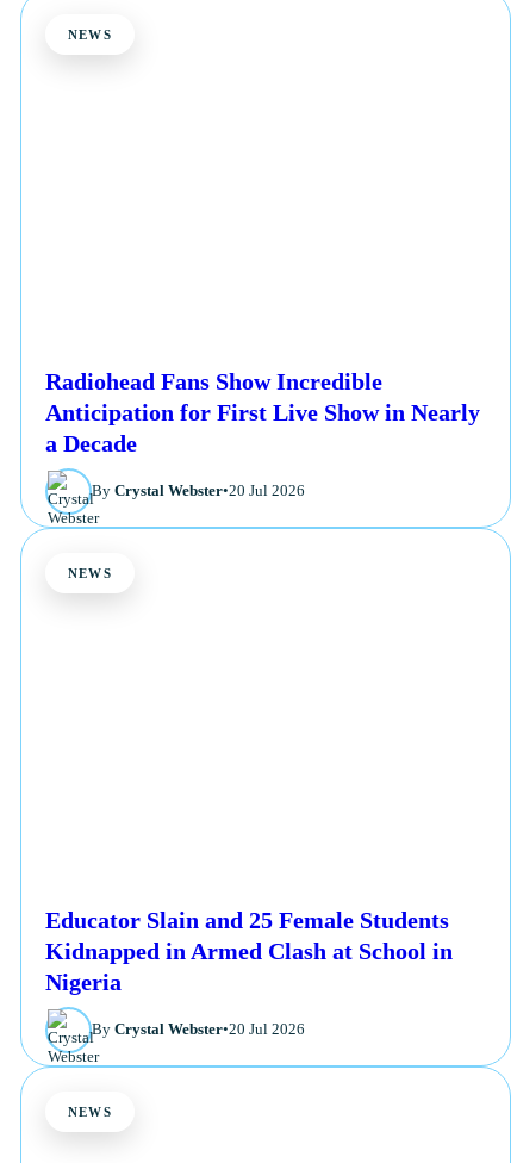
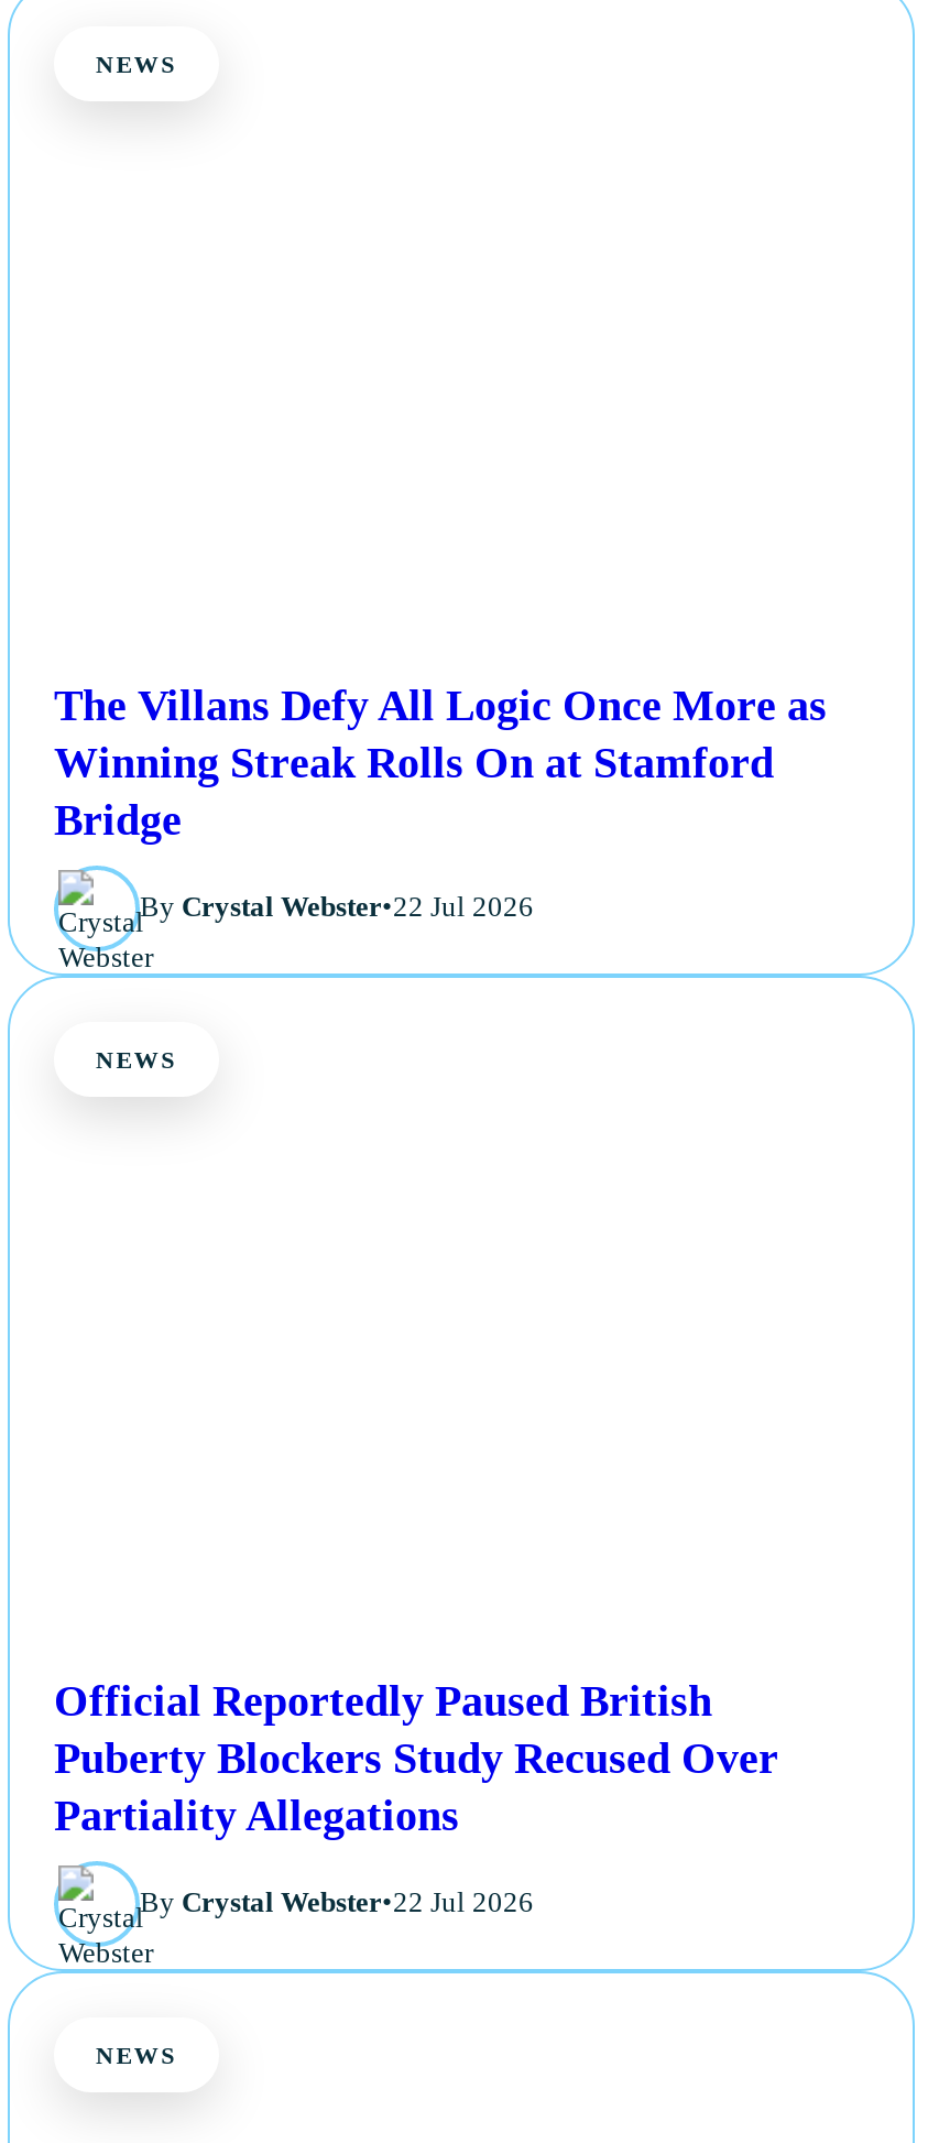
[45,368,480,456] Radiohead Fans Show Incredible | Anticipation for First Live Show in Nearly | a Decade -> [54,680,827,843] The Villans Defy All Logic Once More as | Winning Streak Rolls On at Stamford | Bridge
[92,482,305,500] By Crystal Webster•20 Jul 2026 -> [140,890,534,923] By Crystal Webster•22 Jul 2026
[45,906,453,995] Educator Slain and 25 Female Students | Kidnapped in Armed Clash at School in | Nigeria -> [54,1675,778,1838] Official Reportedly Paused British | Puberty Blockers Study Recused Over | Partiality Allegations
[92,1020,305,1038] By Crystal Webster•20 Jul 2026 -> [140,1886,534,1919] By Crystal Webster•22 Jul 2026

